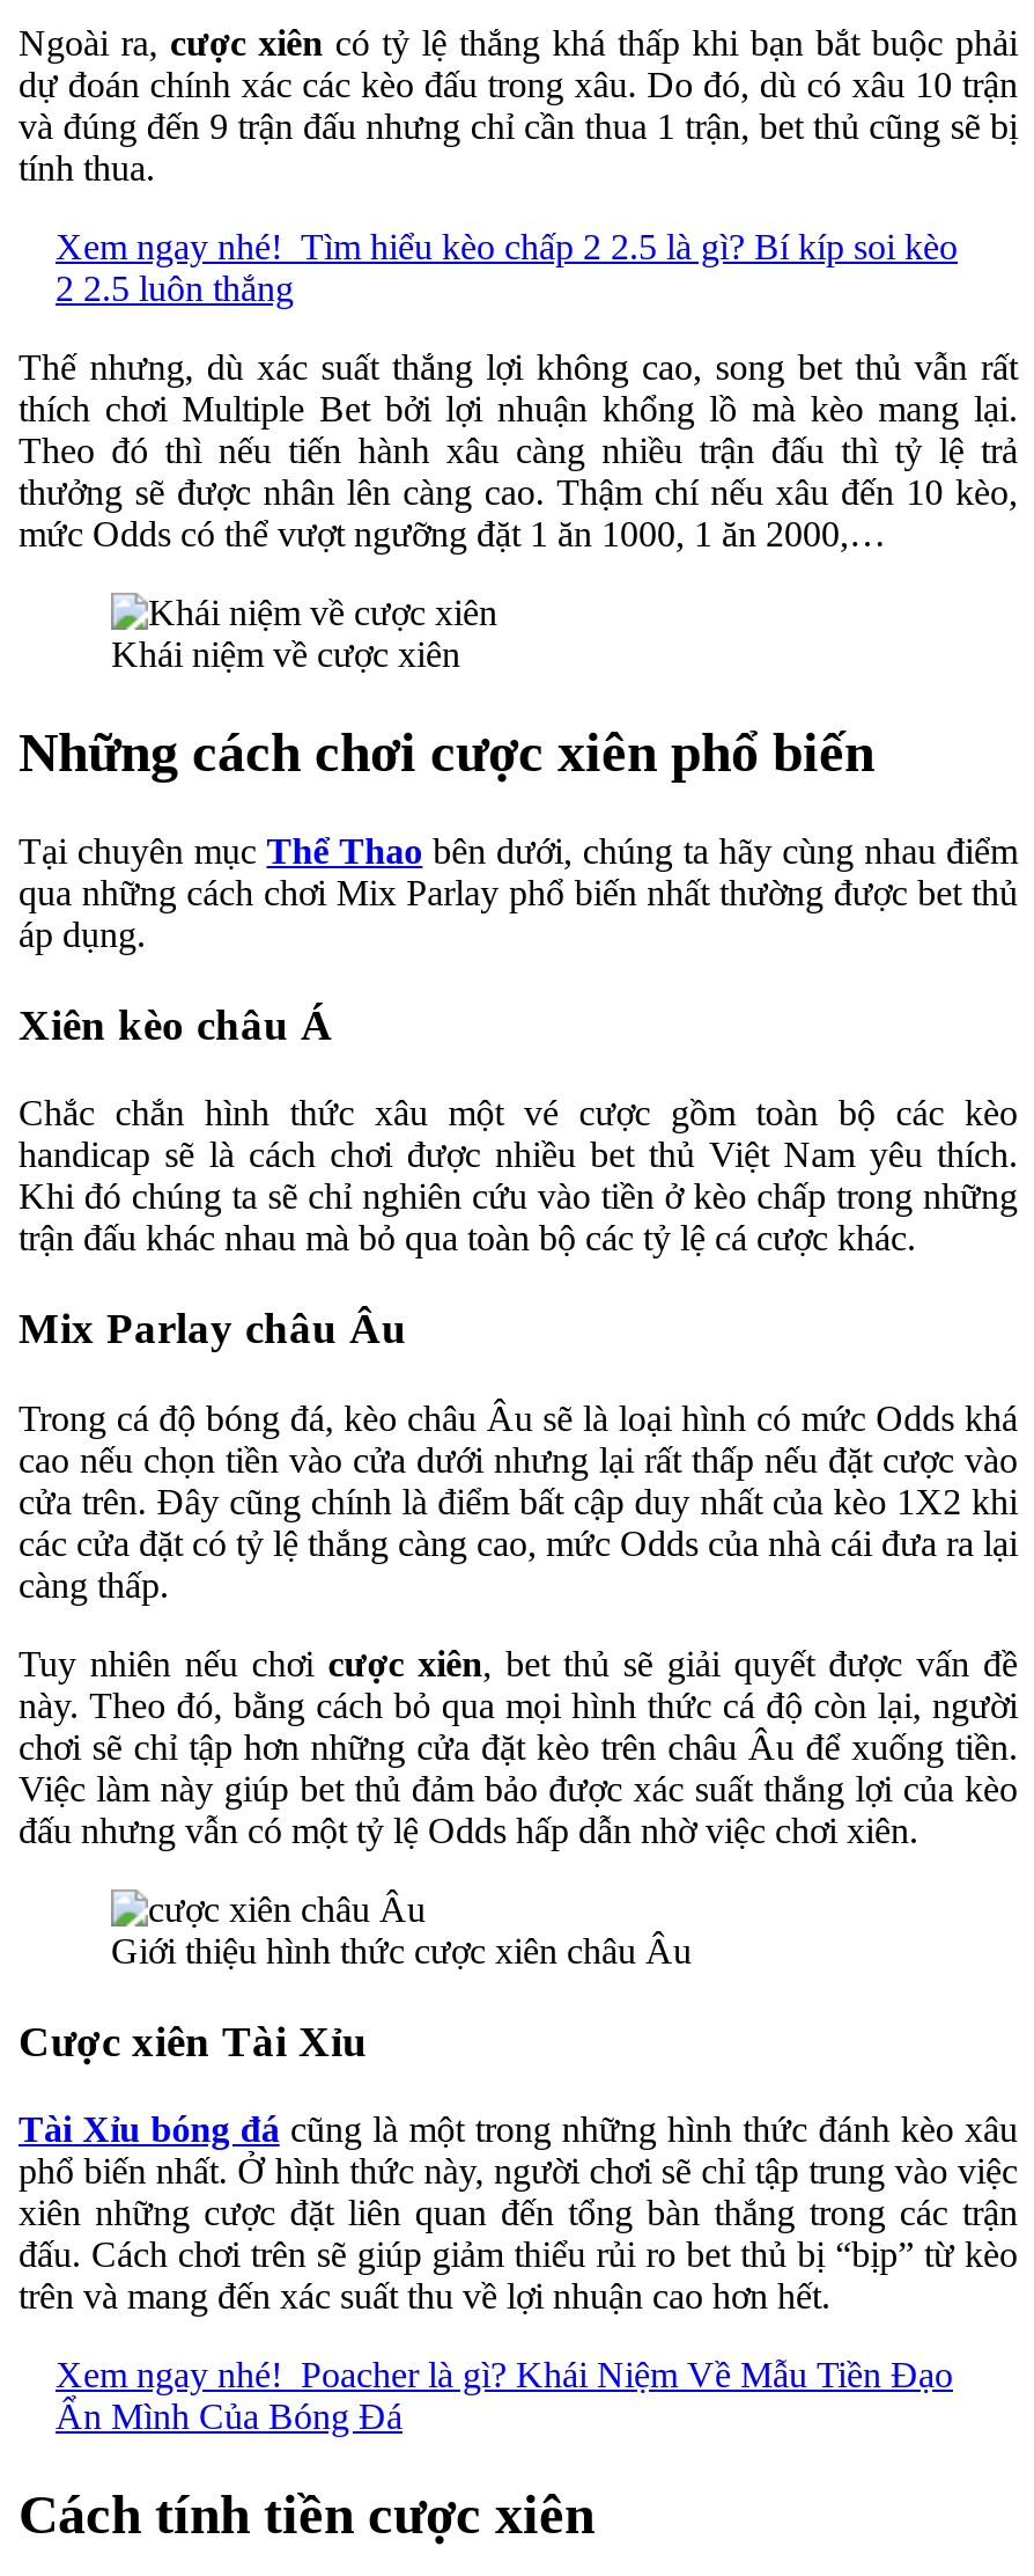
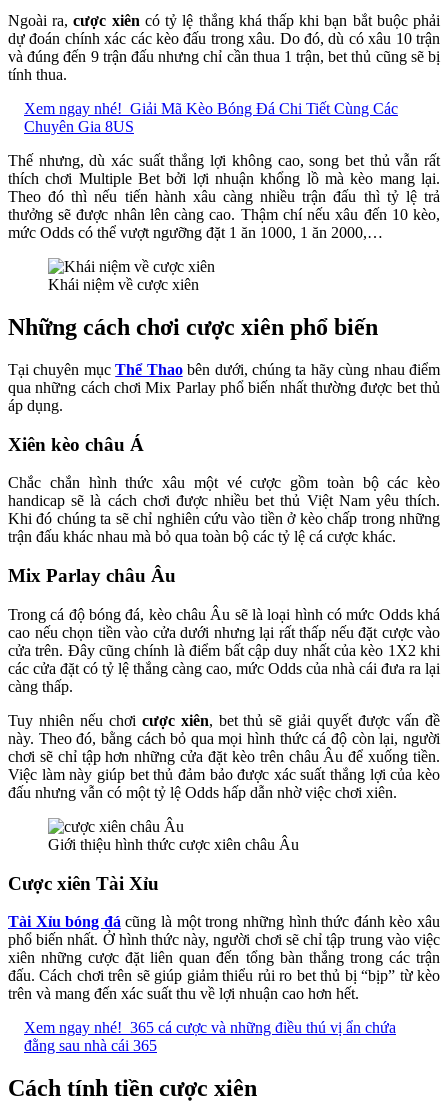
[56,227,958,308] Xem ngay nhé! Tìm hiểu kèo chấp 2 2.5 là gì? Bí kíp soi kèo | 2 2.5 luôn thắng -> [24,100,398,135] Xem ngay nhé! Giải Mã Kèo Bóng Đá Chi Tiết Cùng Các | Chuyên Gia 8US
[56,2355,953,2436] Xem ngay nhé! Poacher là gì? Khái Niệm Về Mẫu Tiền Đạo | Ẩn Mình Của Bóng Đá -> [24,1019,396,1054] Xem ngay nhé! 365 cá cược và những điều thú vị ẩn chứa | đằng sau nhà cái 365

